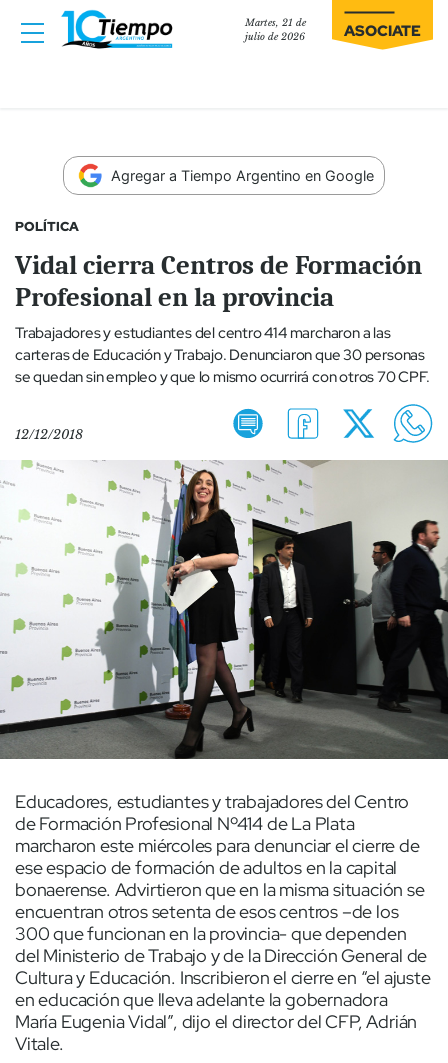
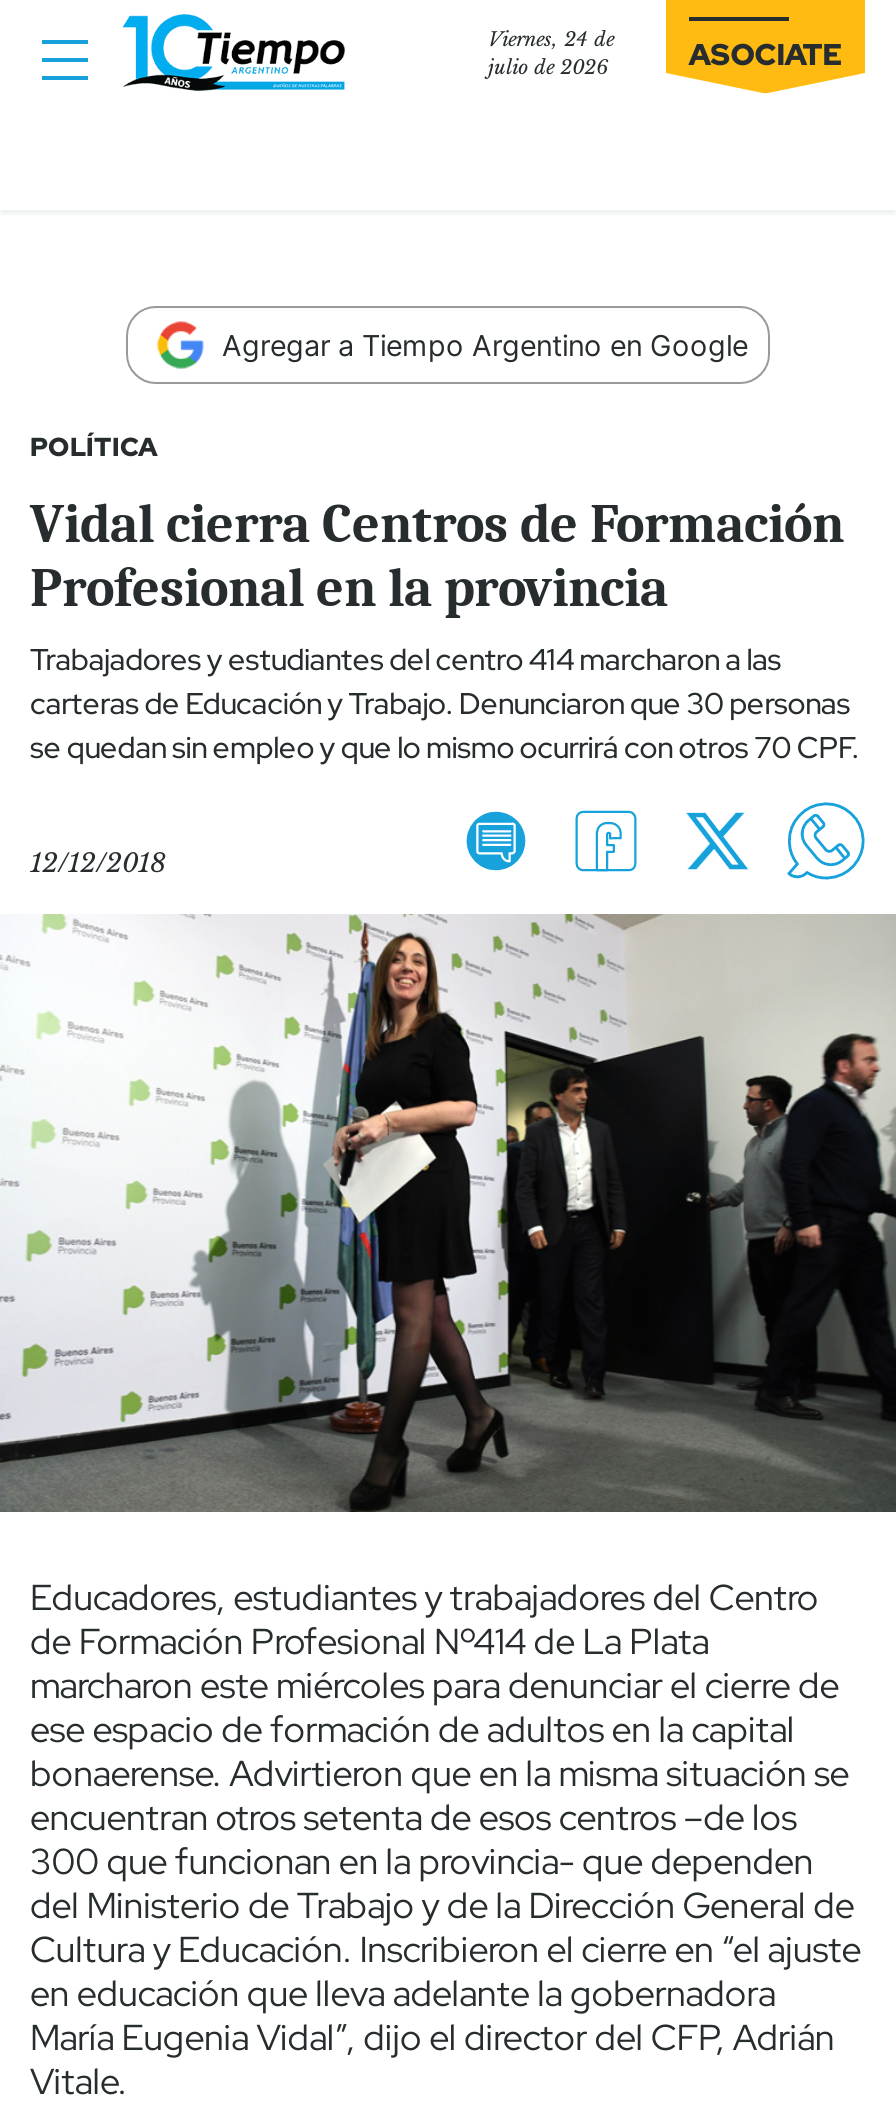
[245,17,306,29] Martes, 21 de -> [488,28,614,52] Viernes, 24 de

